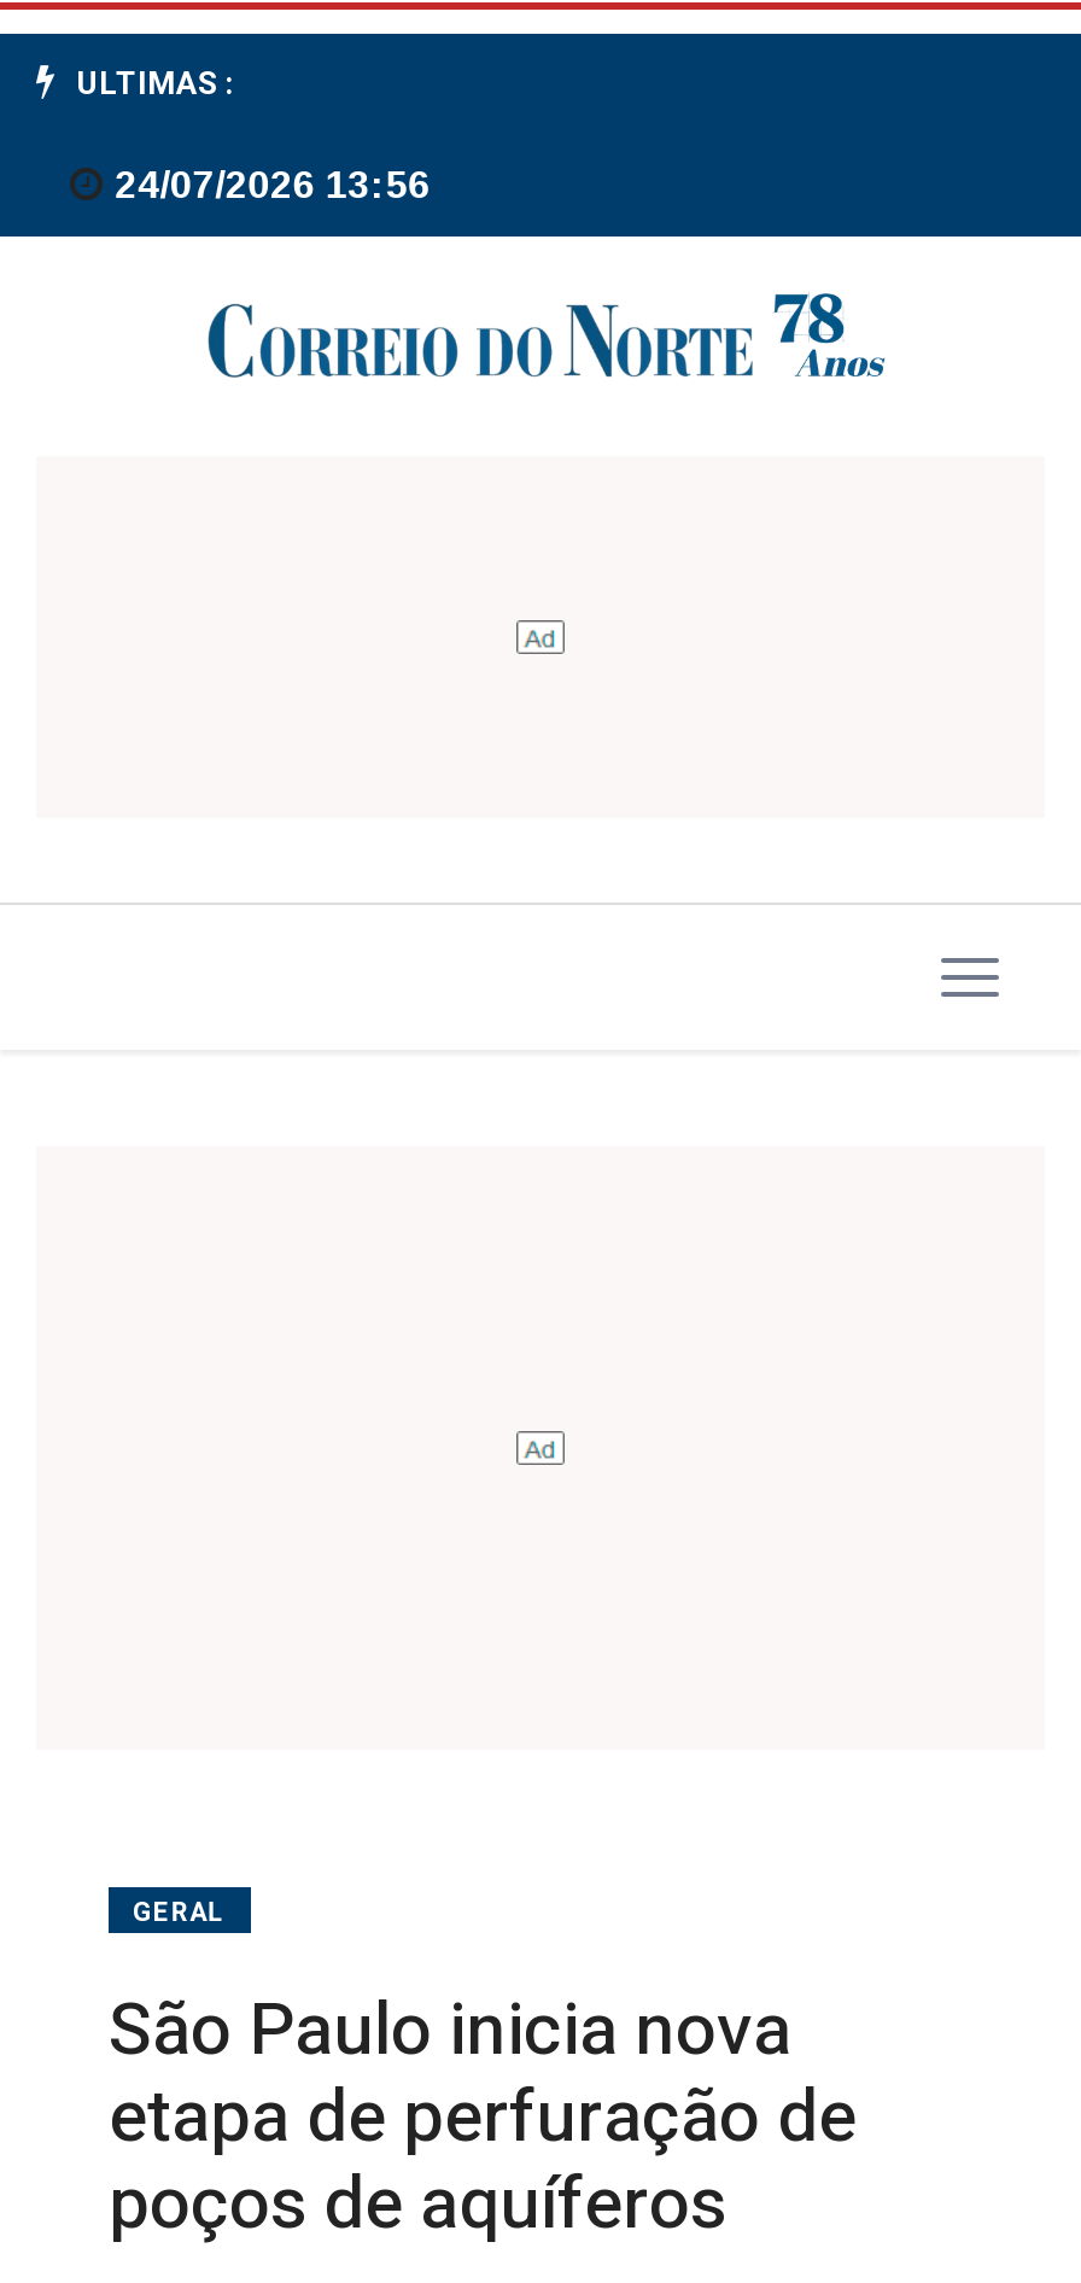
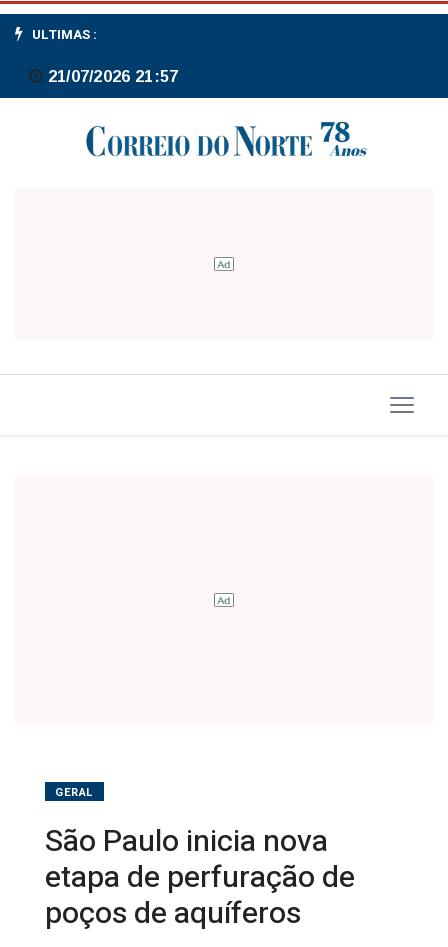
[104,164,430,205] 24/07/2026 13:56 -> [43,68,178,85] 21/07/2026 21:57

